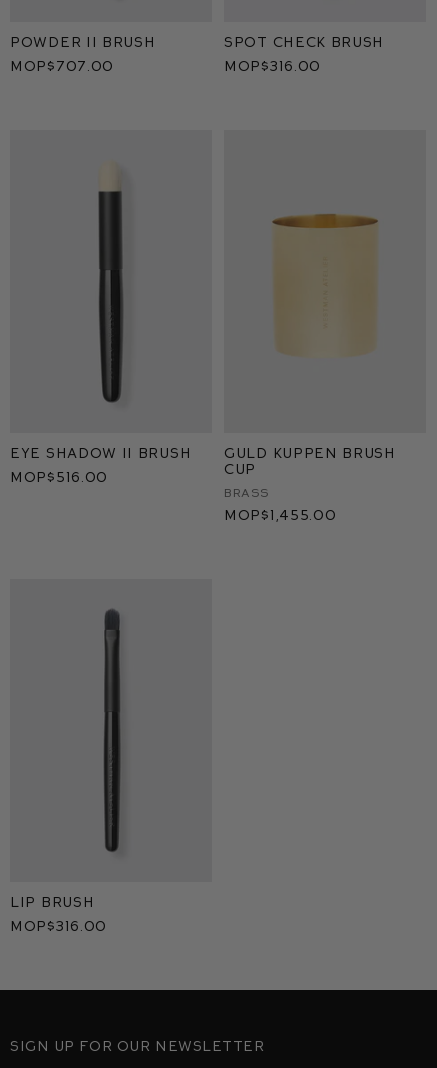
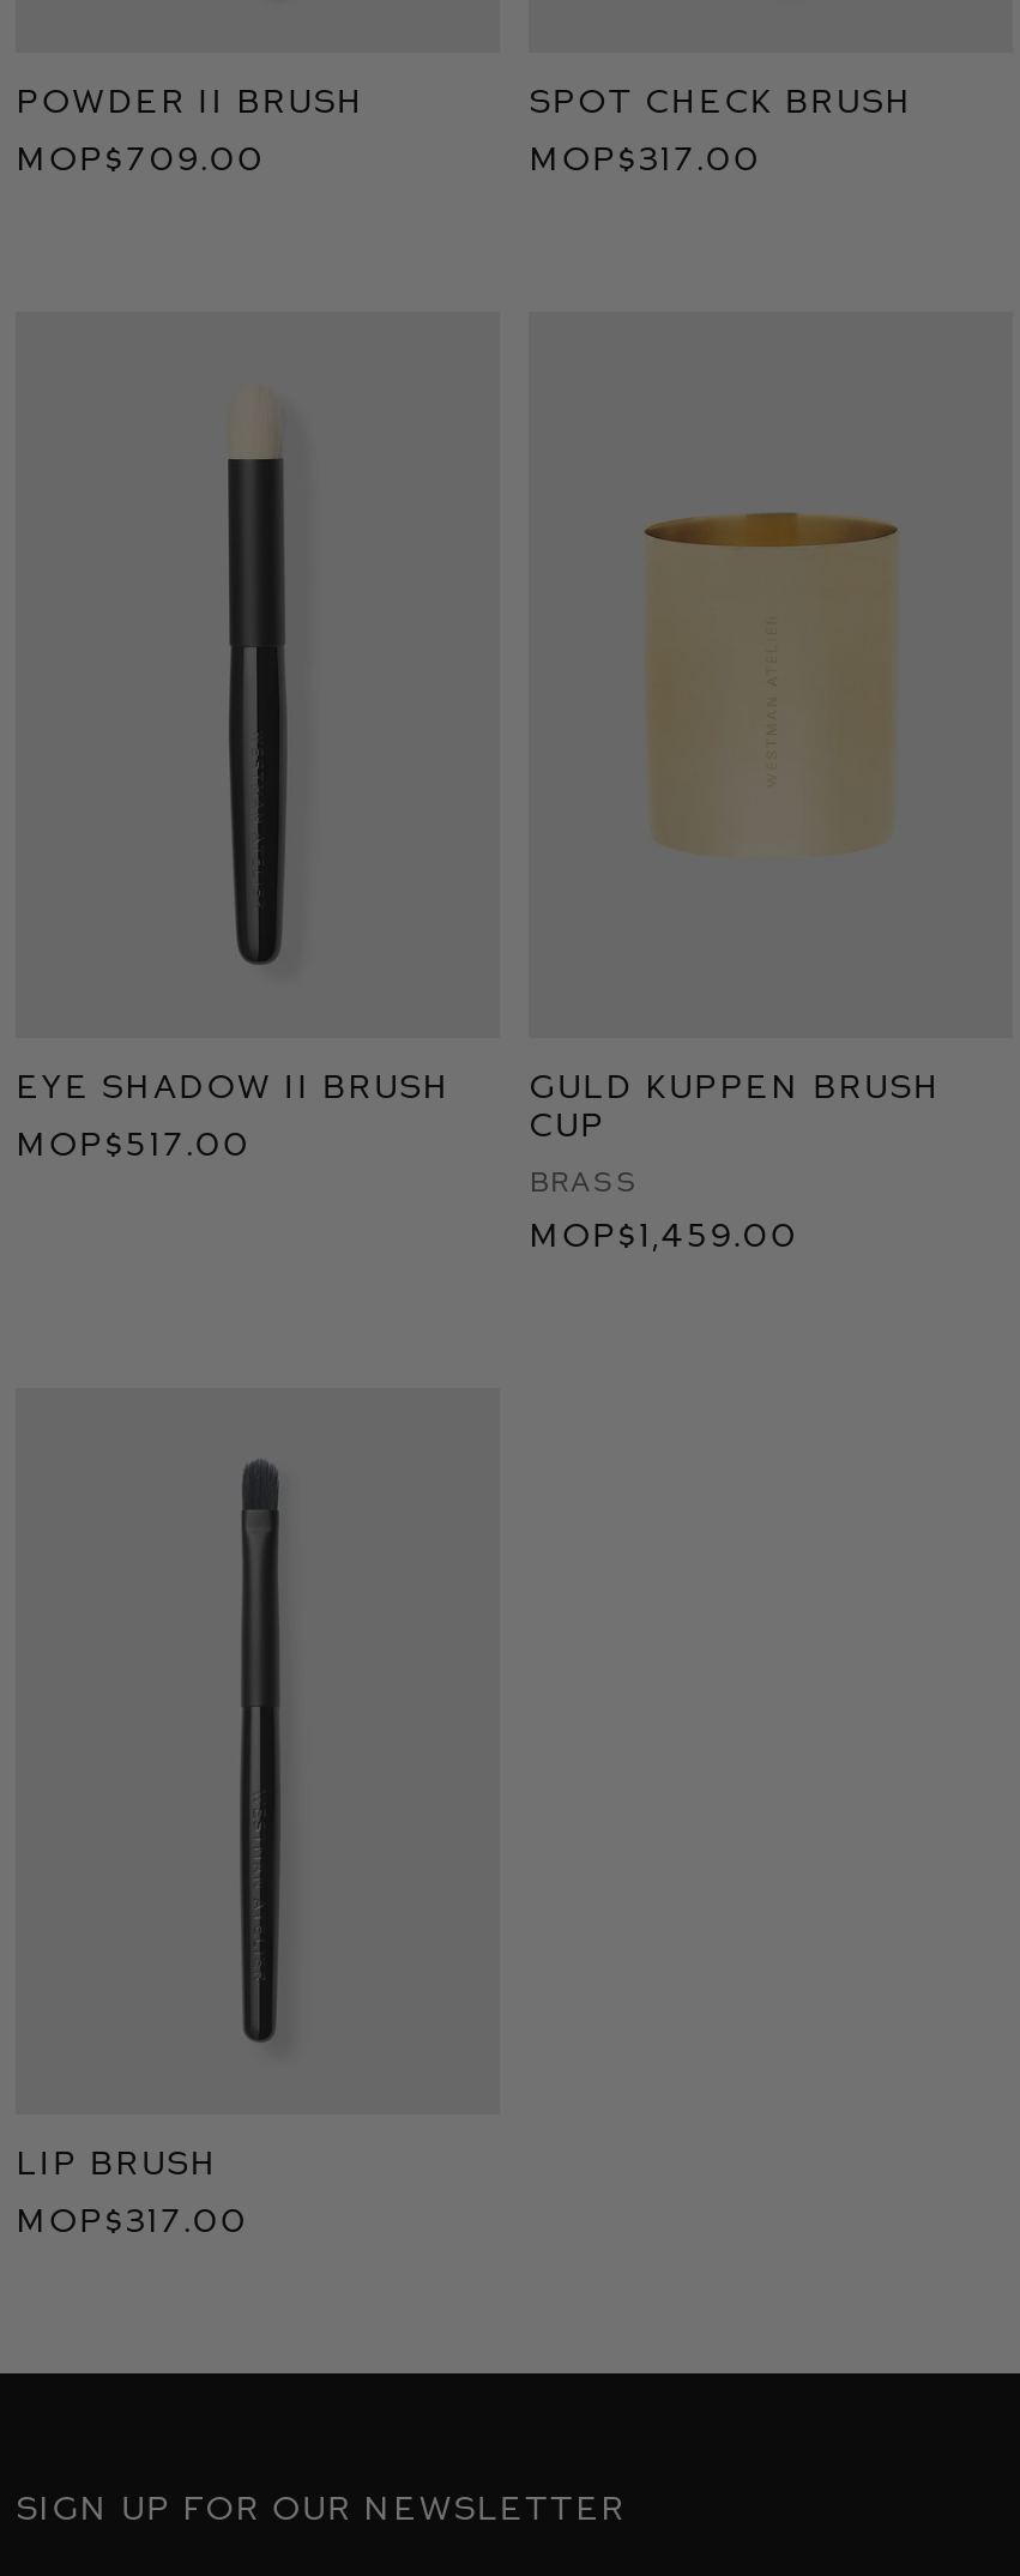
[10,57,114,74] MOP$707.00 -> [16,137,265,177] MOP$709.00
[224,57,321,74] MOP$316.00 -> [529,137,761,177] MOP$317.00
[10,468,108,485] MOP$516.00 -> [16,1122,251,1163] MOP$517.00
[224,506,336,523] MOP$1,455.00 -> [529,1213,798,1254] MOP$1,459.00
[10,917,107,934] MOP$316.00 -> [16,2198,248,2239] MOP$317.00

